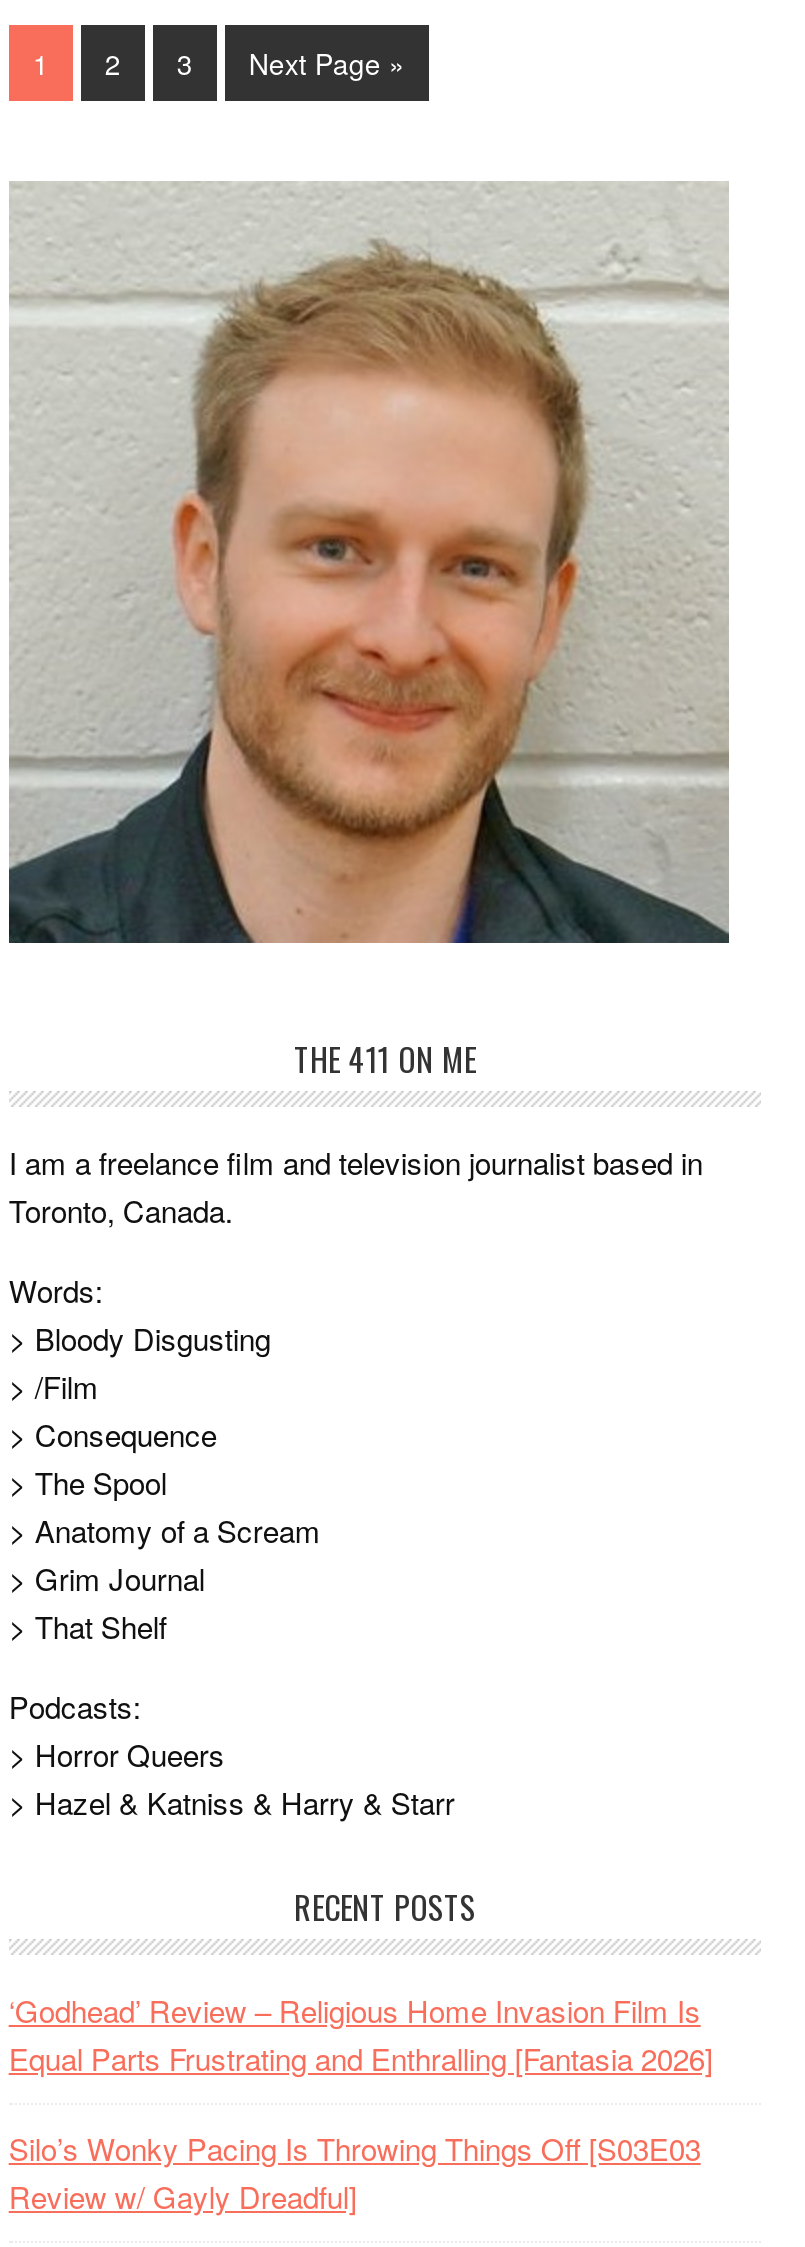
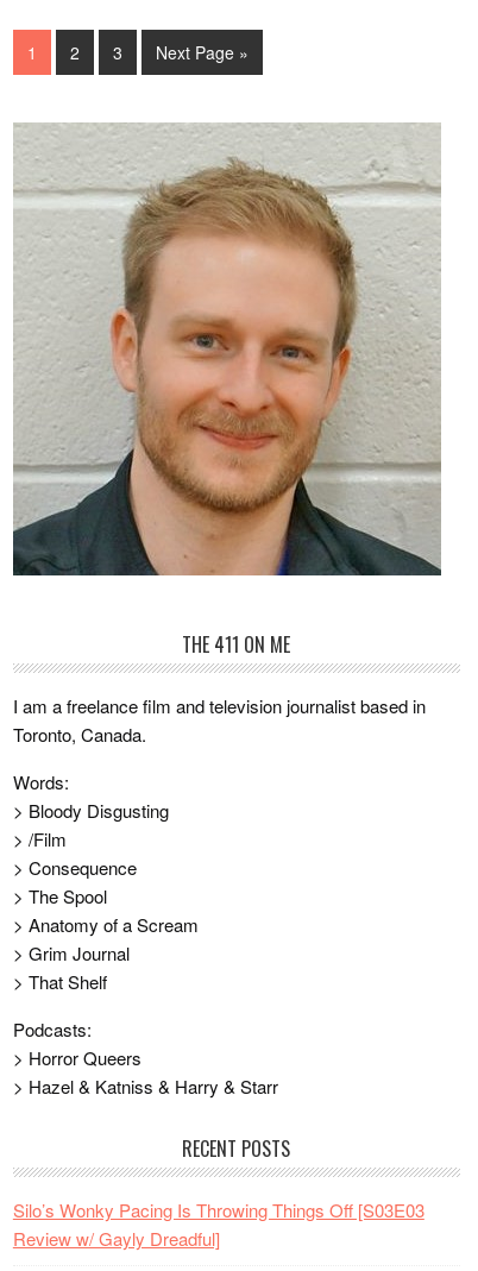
[9,1989,713,2079] ‘Godhead’ Review – Religious Home Invasion Film Is | Equal Parts Frustrating and Enthralling [Fantasia 2026] -> none

